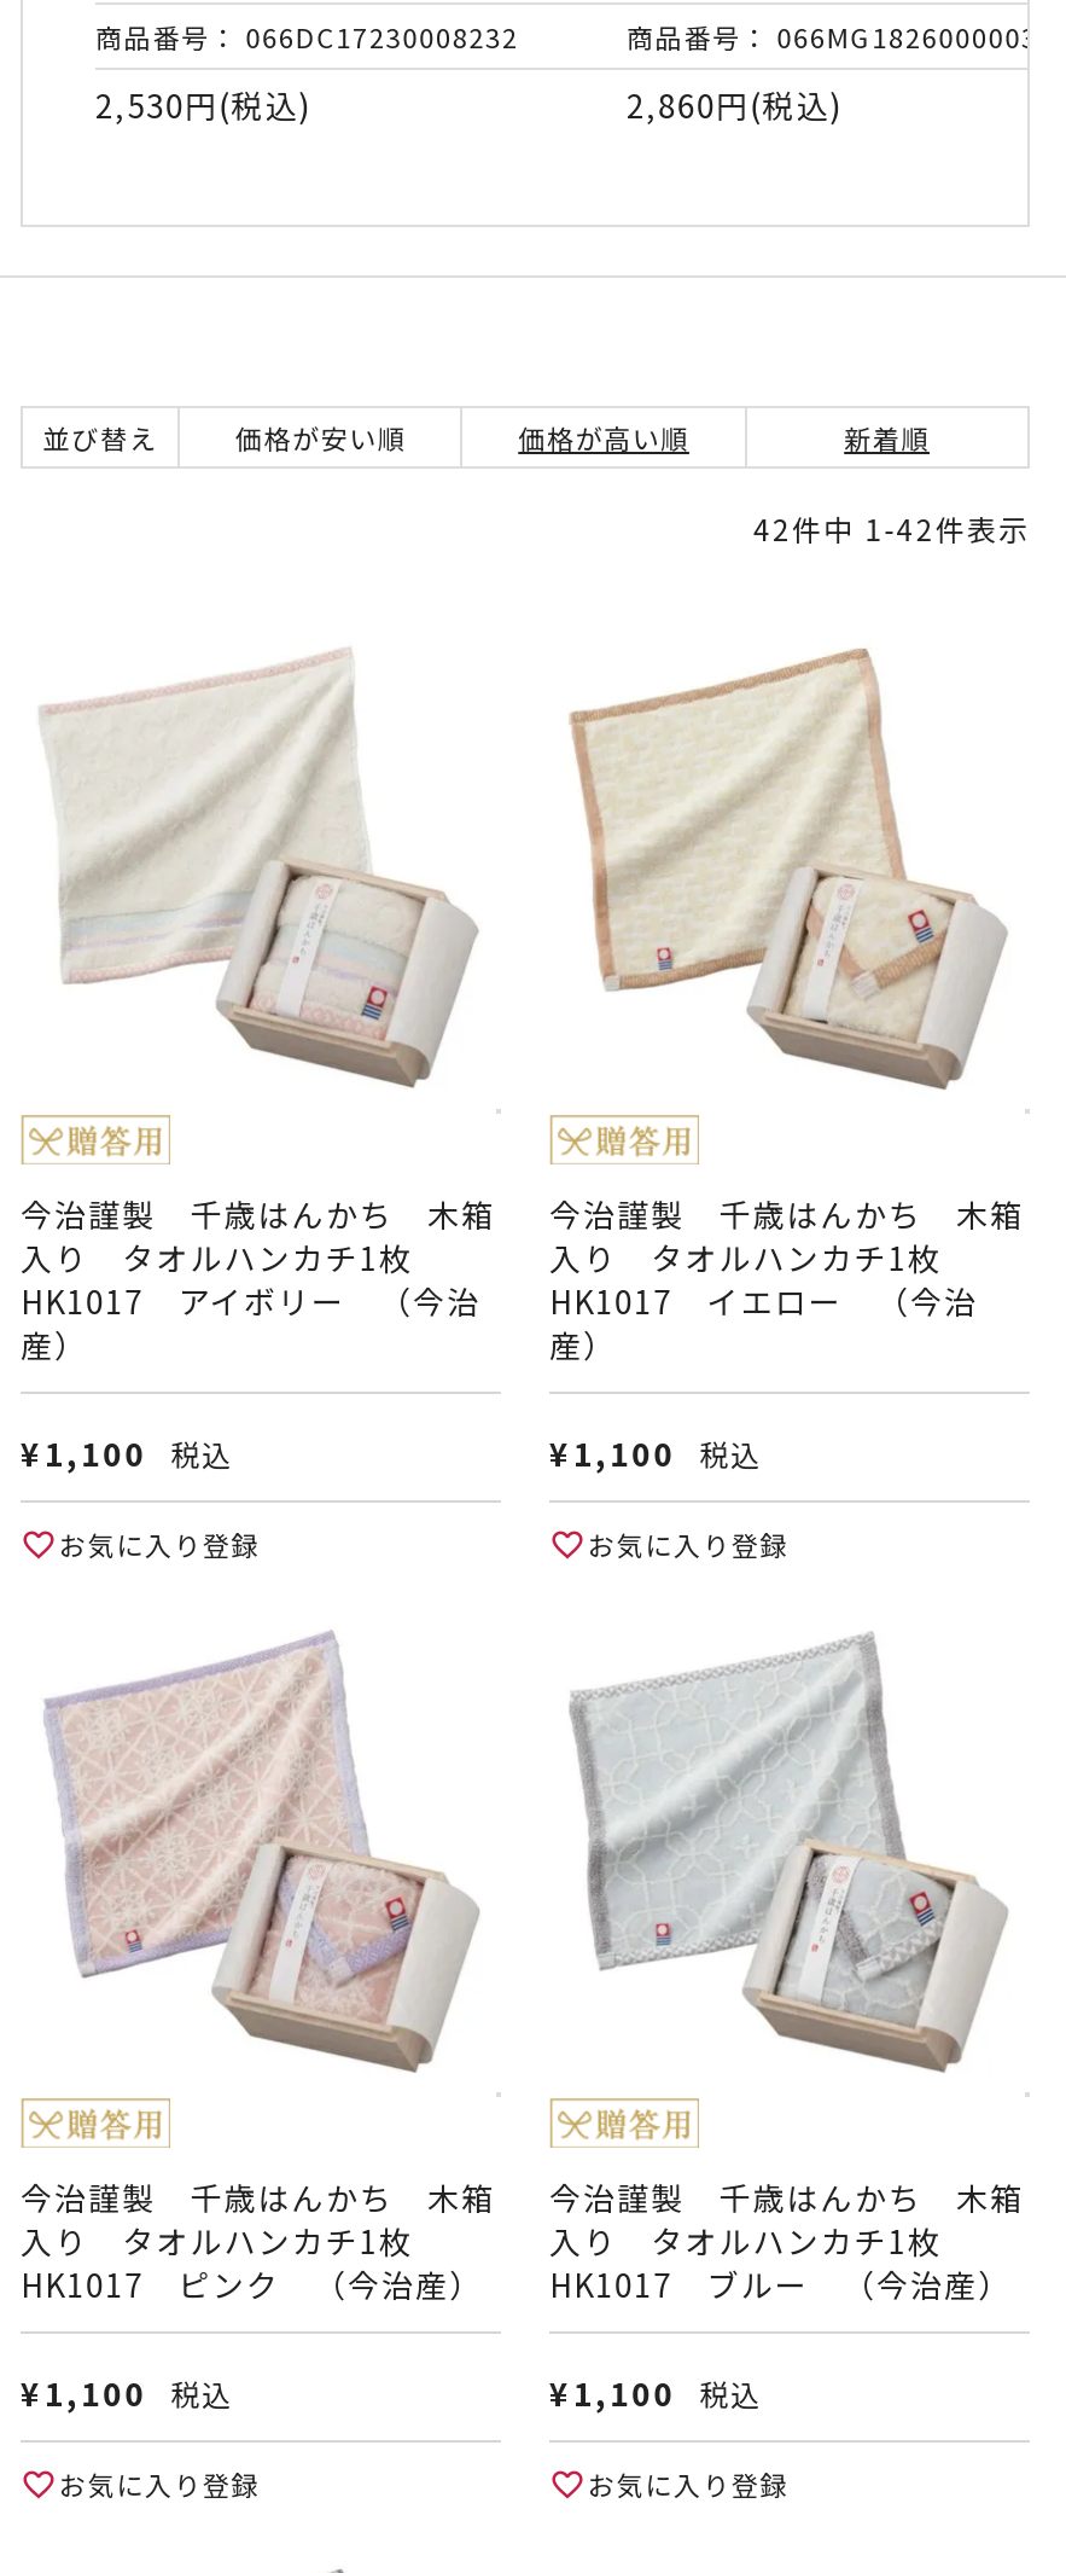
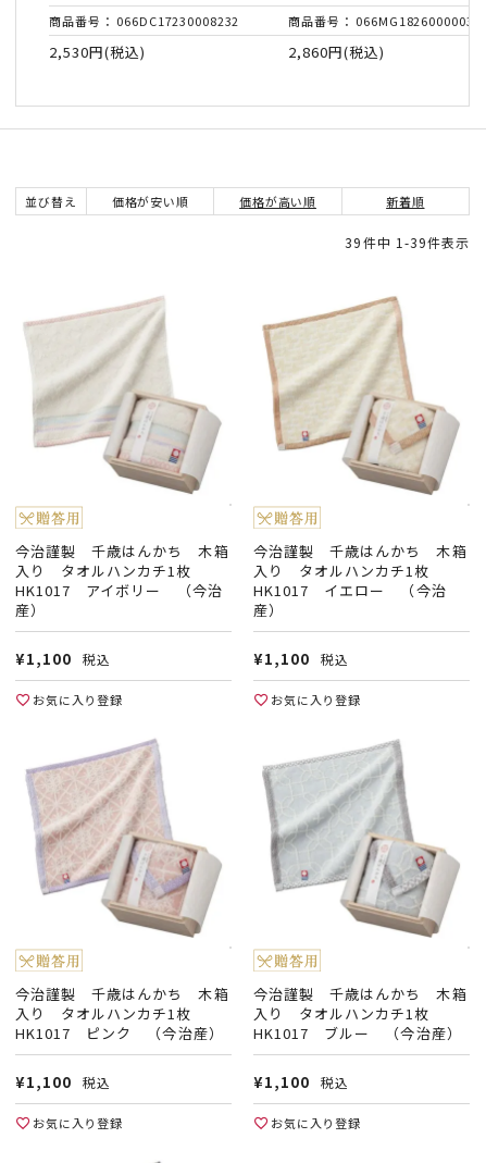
[753,508,1030,549] 42件中 1-42件表示 -> [345,233,470,252] 39件中 1-39件表示

